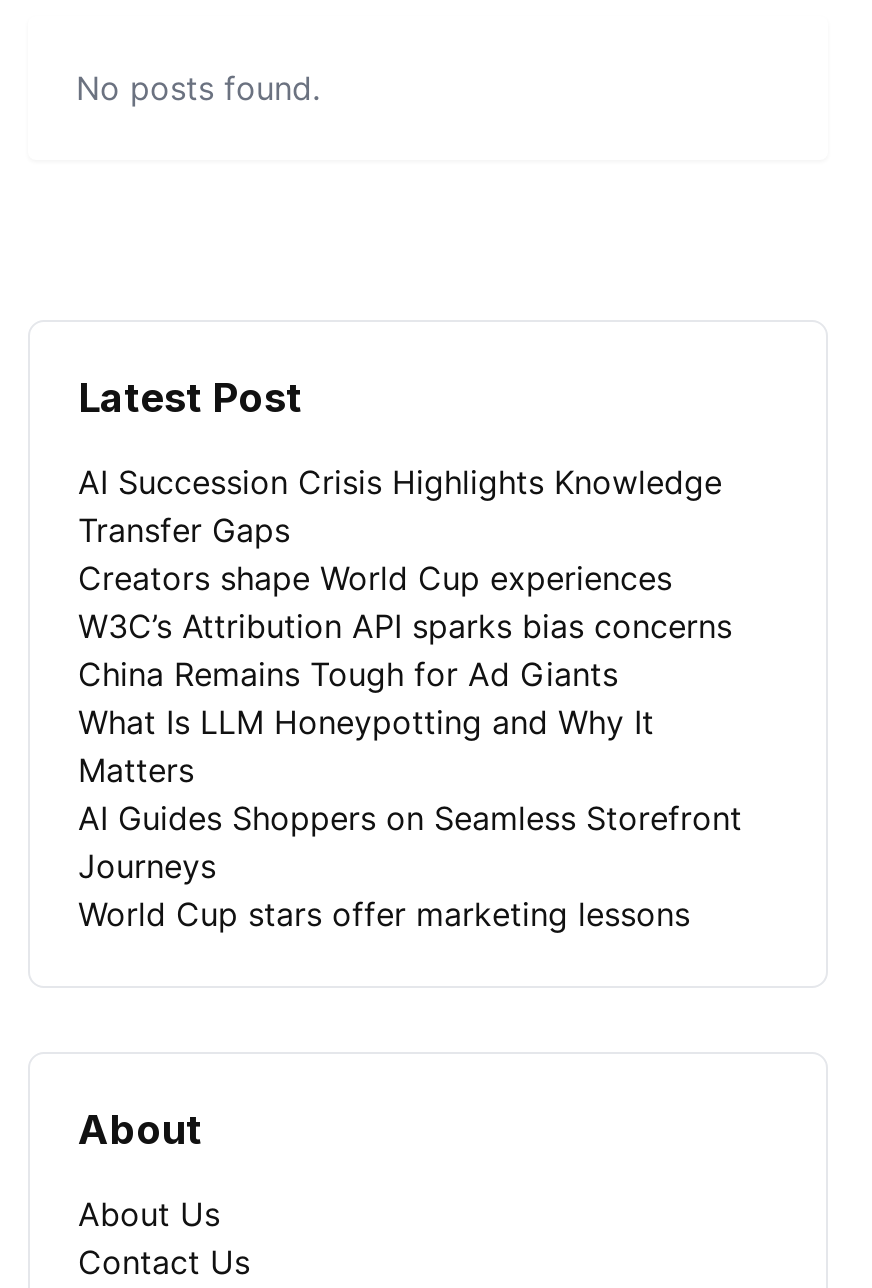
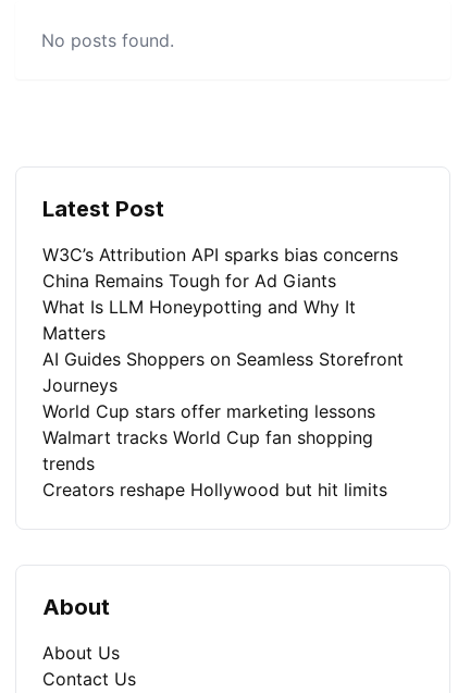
[78,462,722,598] AI Succession Crisis Highlights Knowledge | Transfer Gaps | Creators shape World Cup experiences -> none
moved [78,606,742,934] -> [42,244,404,422]: W3C’s Attribution API sparks bias concerns | China Remains Tough for Ad Giants | What Is LLM Honeypotting and Why It | Matters | AI Guides Shoppers on Seamless Storefront | Journeys | World Cup stars offer marketing lessons
none -> [42,426,387,500] Walmart tracks World Cup fan shopping | trends | Creators reshape Hollywood but hit limits

